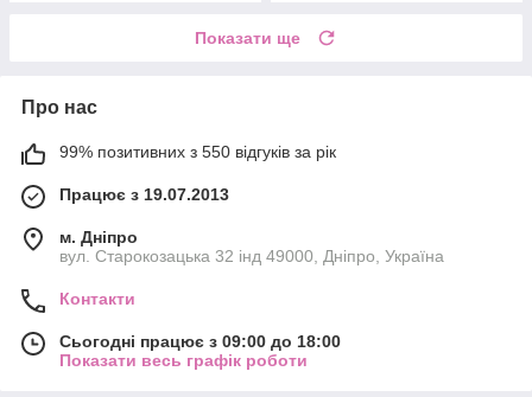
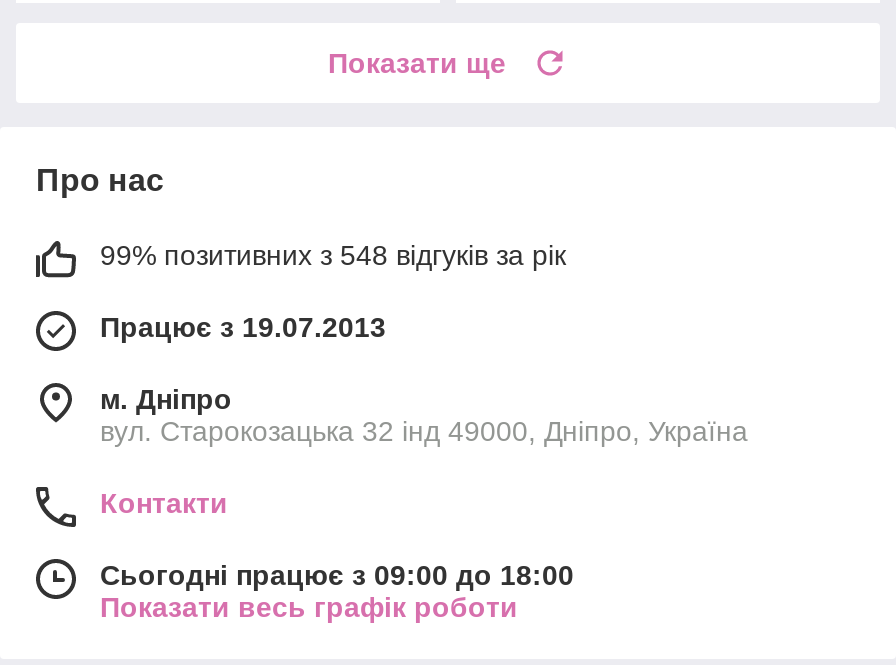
[59,143,336,162] 99% позитивних з 550 відгуків за рік -> [100,240,566,272] 99% позитивних з 548 відгуків за рік

